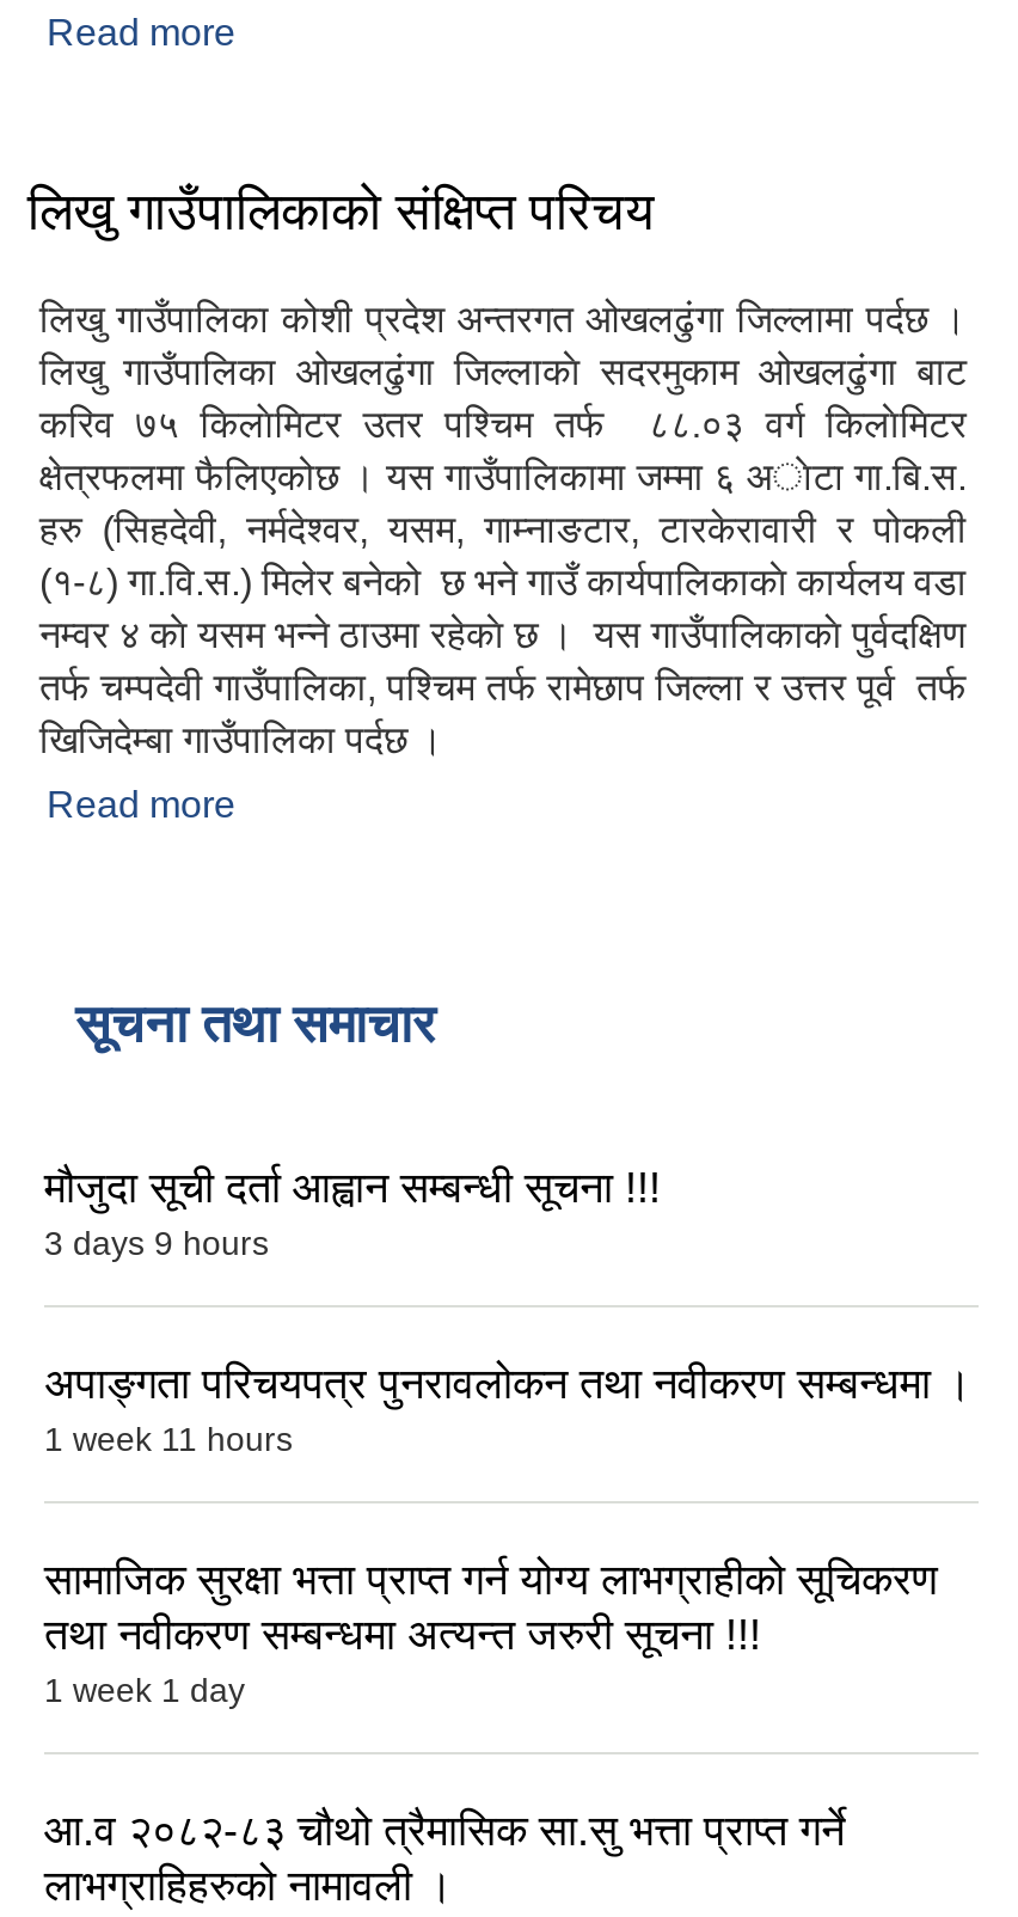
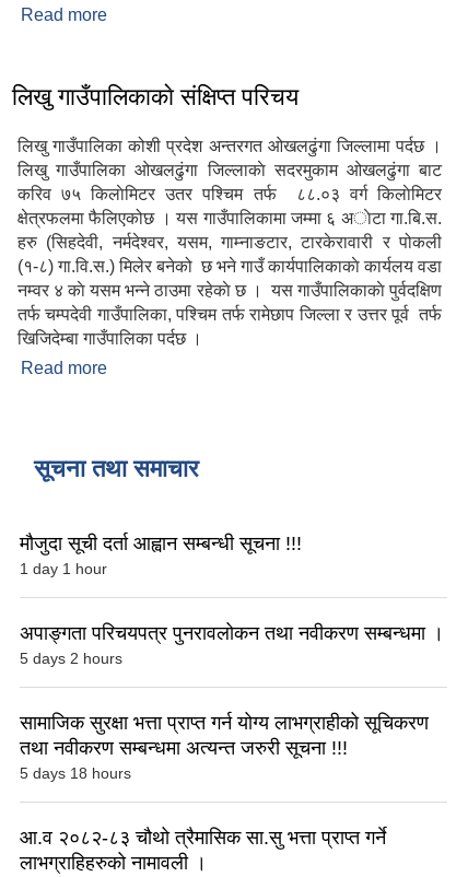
[44,1225,269,1263] 3 days 9 hours -> [20,560,107,578] 1 day 1 hour
[44,1421,293,1459] 1 week 11 hours -> [20,650,122,667] 5 days 2 hours
[44,1672,245,1710] 1 week 1 day -> [20,765,131,782] 5 days 18 hours

